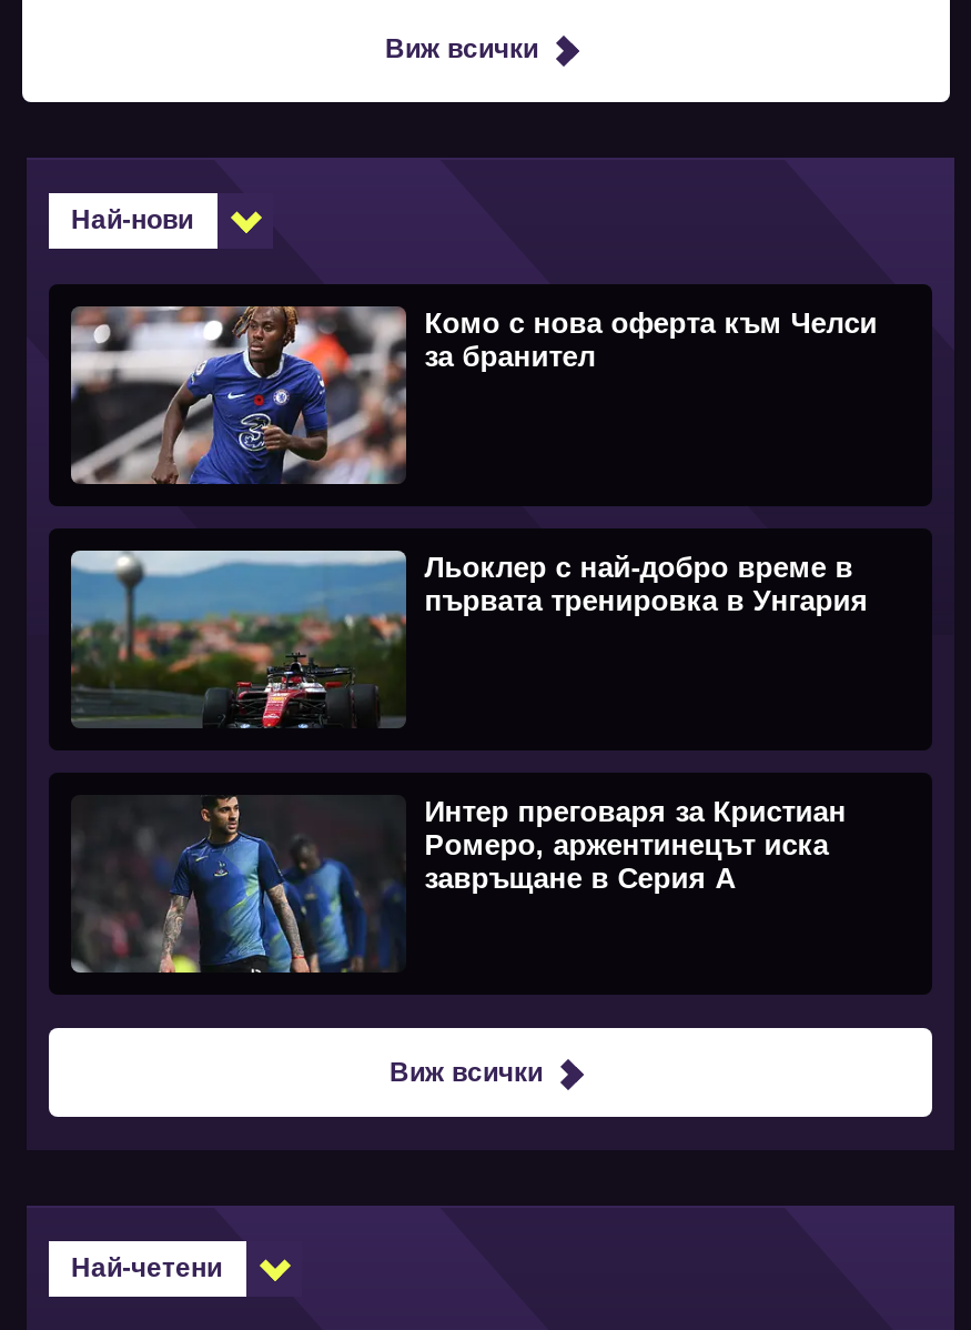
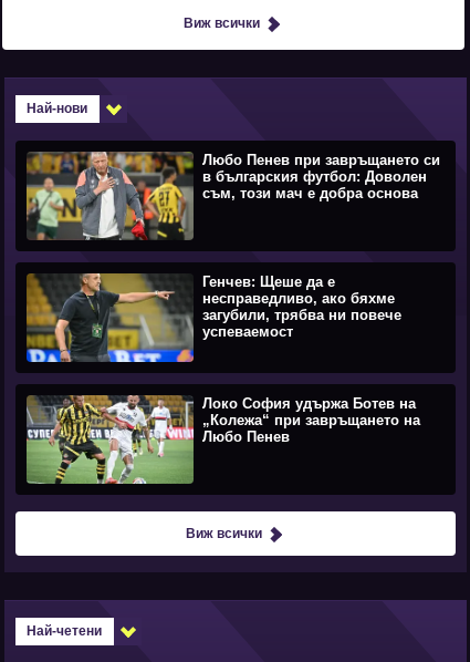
[69,306,877,486] [image] | Комо с нова оферта към Челси | за бранител -> [25,152,440,240] [image] | Любо Пенев при завръщането си | в българския футбол: Доволен | съм, този мач е добра основа
[69,548,868,731] [image] | Льоклер с най-добро време в | първата тренировка в Унгария -> [25,272,402,363] [image] | Генчев: Щеше да е | несправедливо, ако бяхме | загубили, трябва ни повече | успеваемост
[73,795,846,975] [image] | Интер преговаря за Кристиан | Ромеро, аржентинецът иска | завръщане в Серия А -> [27,394,420,485] [image] | Локо София удържа Ботев на | „Колежа“ при завръщането на | Любо Пенев

